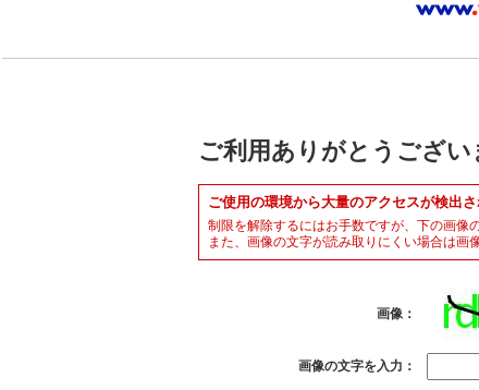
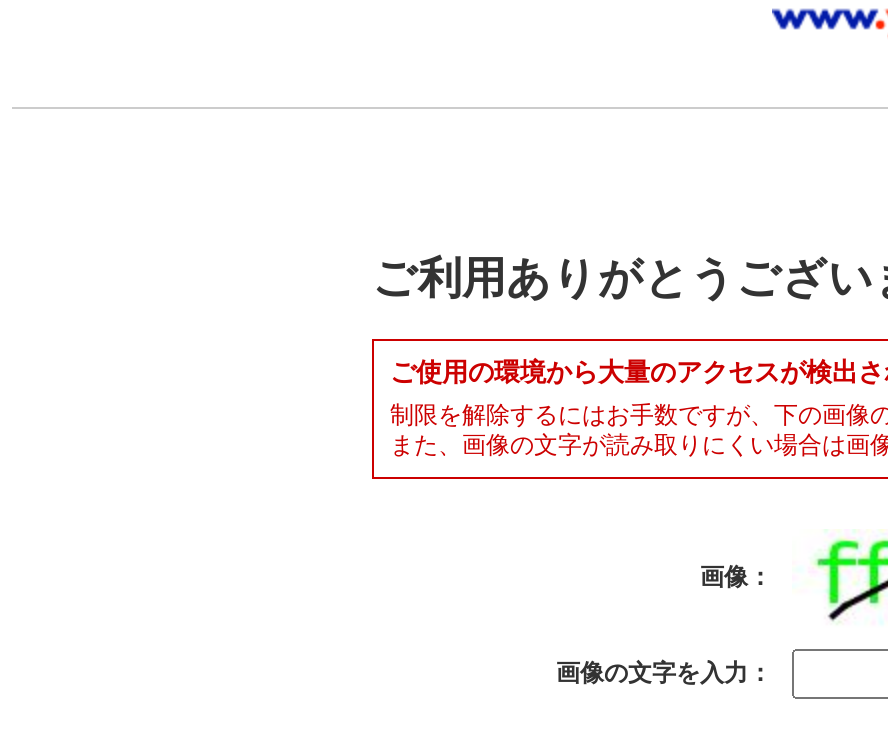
[440,293,476,338] [image] -> [812,537,882,623] [image]

